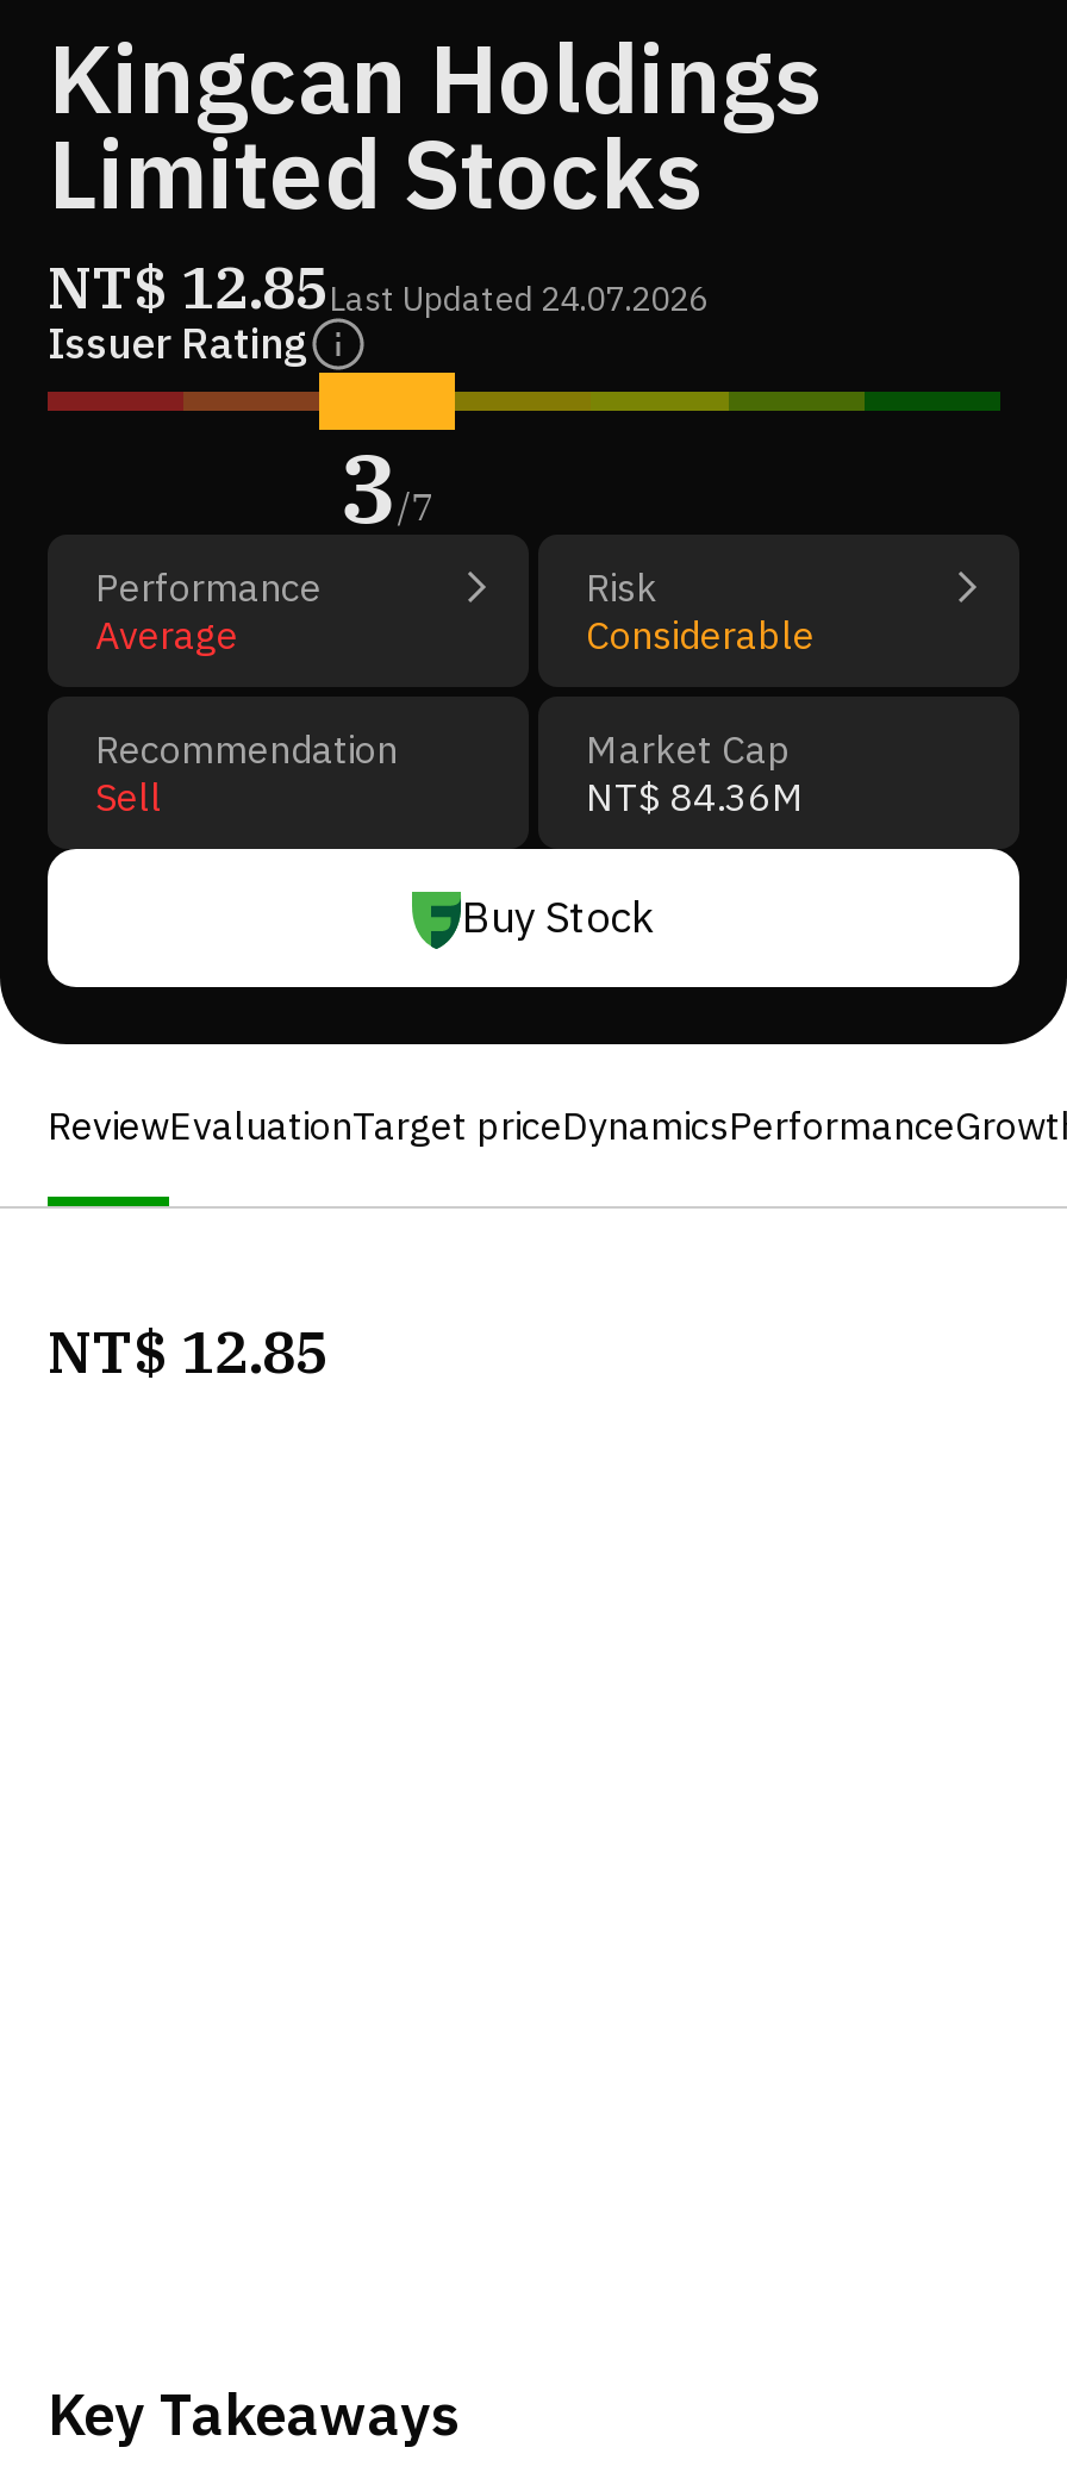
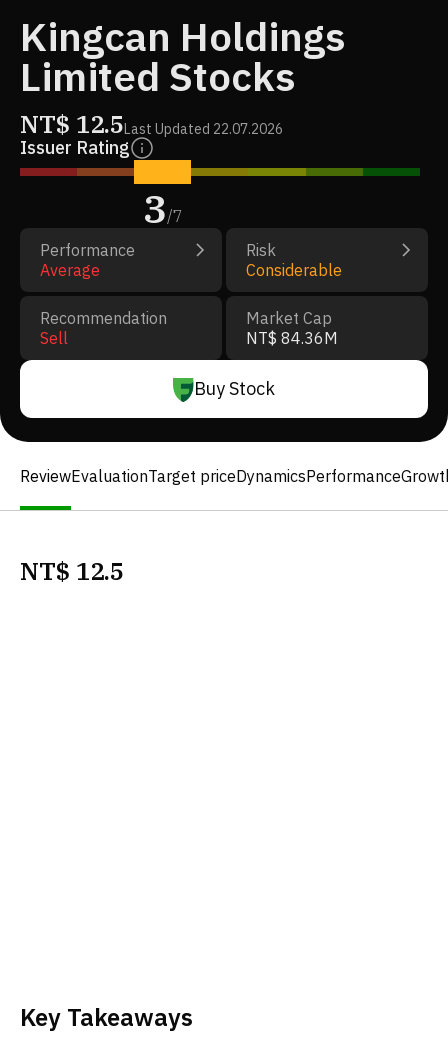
[48,249,707,325] NT$ 12.85Last Updated 24.07.2026 -> [20,108,283,140] NT$ 12.5Last Updated 22.07.2026
[48,1313,329,1390] NT$ 12.85 -> [20,555,124,587] NT$ 12.5

